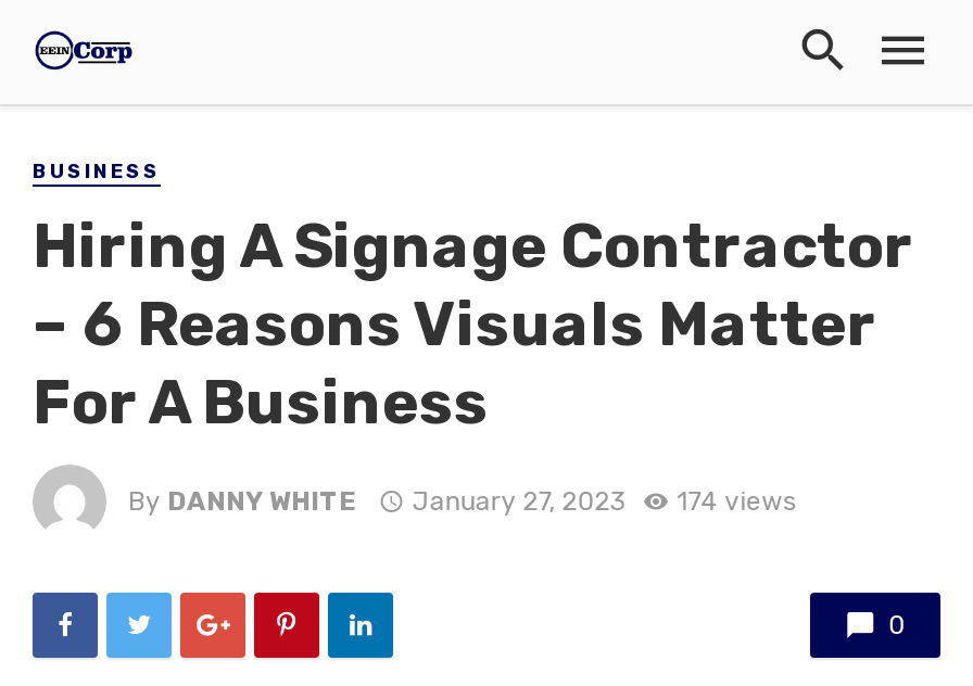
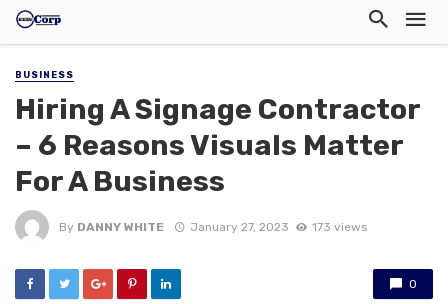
[128,485,796,516] By DANNY WHITE January 27, 2023 174 views -> [59,220,367,234] By DANNY WHITE January 27, 2023 173 views

